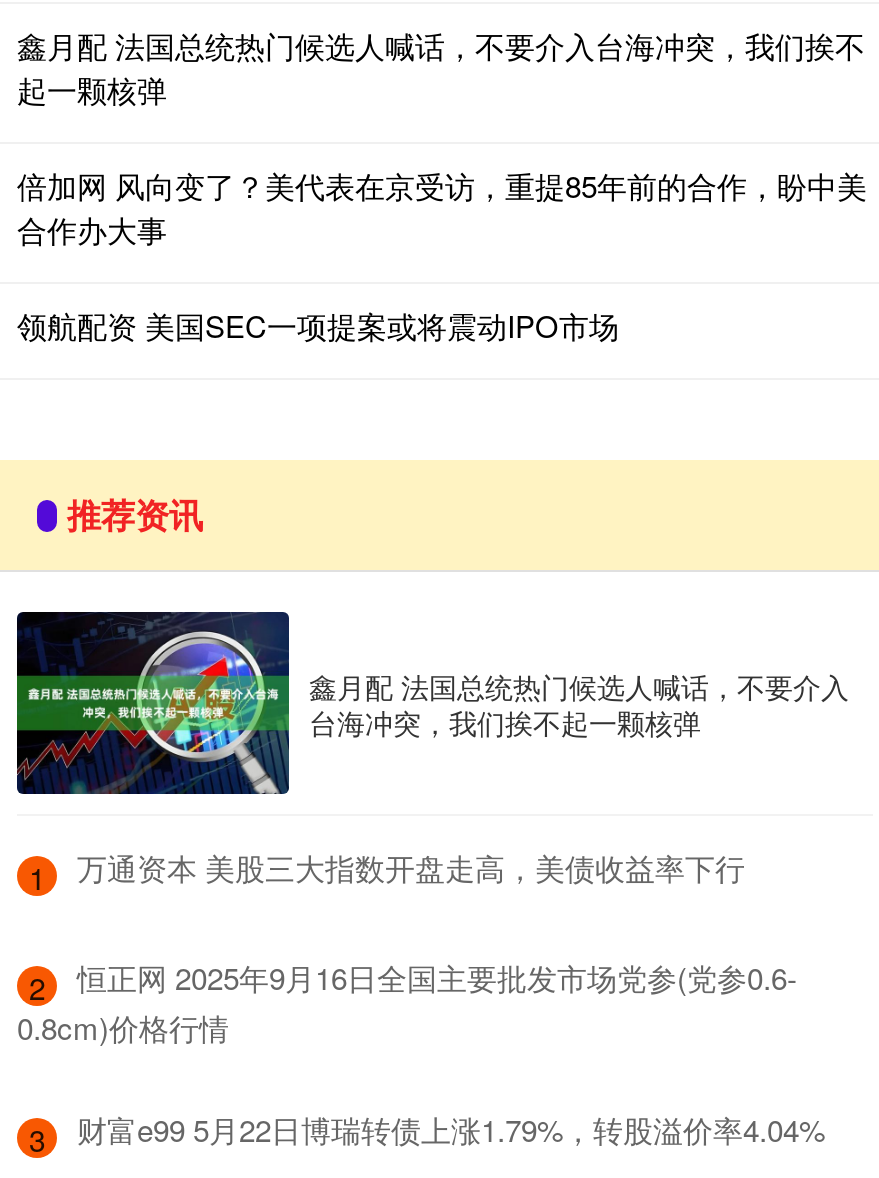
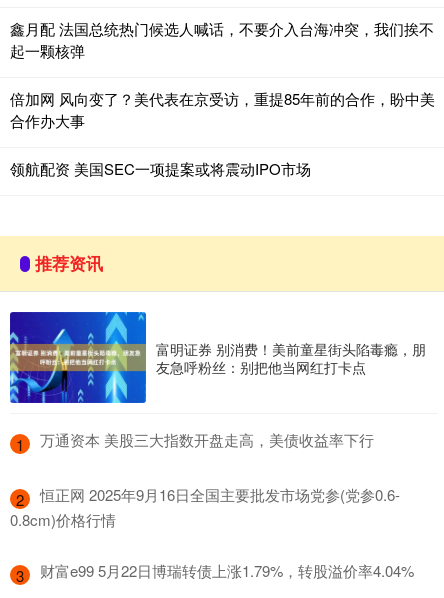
[15,610,849,796] [image] | 鑫月配 法国总统热门候选人喊话，不要介入 | 台海冲突，我们挨不起一颗核弹 -> [9,311,426,404] [image] | 富明证券 别消费！美前童星街头陷毒瘾，朋 | 友急呼粉丝：别把他当网红打卡点

